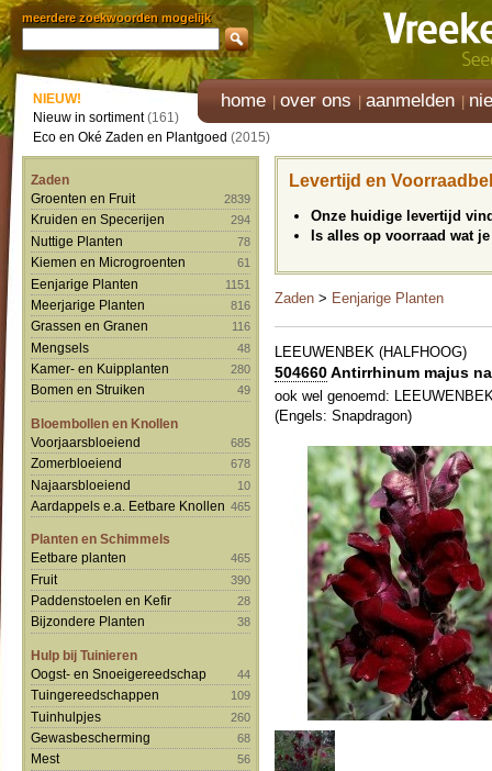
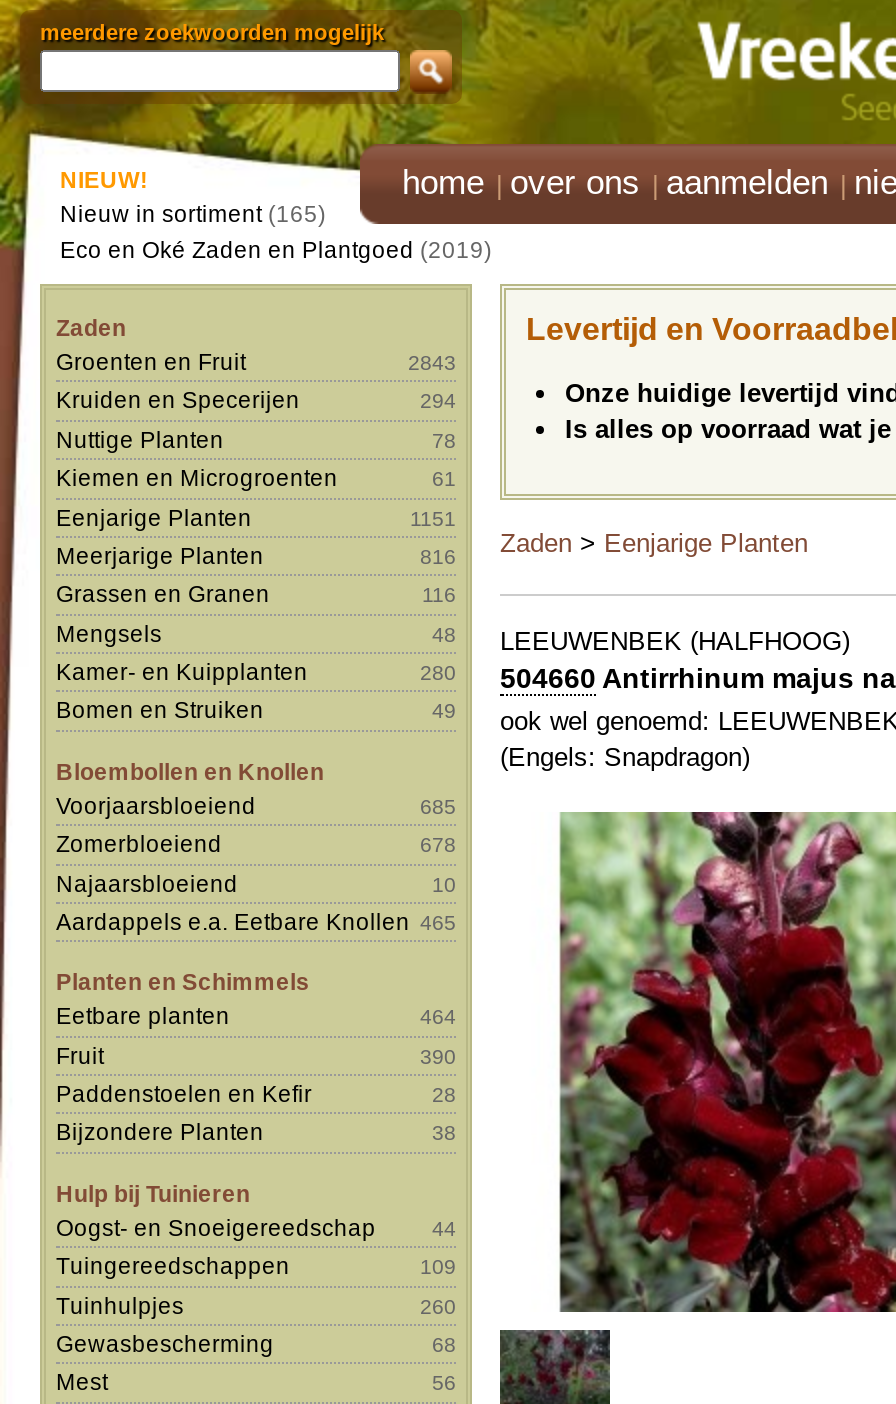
[33,110,179,124] Nieuw in sortiment (161) -> [60,200,326,226] Nieuw in sortiment (165)
[33,130,270,144] Eco en Oké Zaden en Plantgoed (2015) -> [60,237,492,263] Eco en Oké Zaden en Plantgoed (2019)
[224,192,250,205] 2839 -> [408,350,456,374] 2843
[231,552,250,565] 465 -> [420,1004,456,1028] 464

